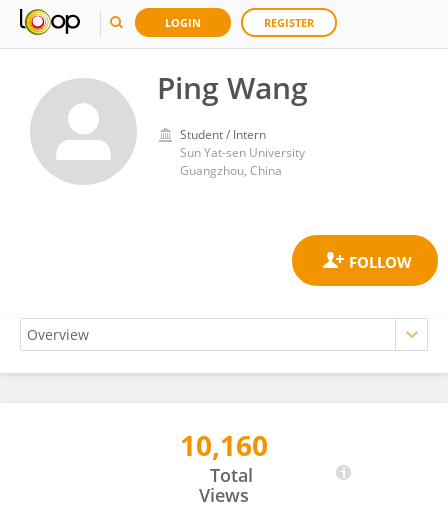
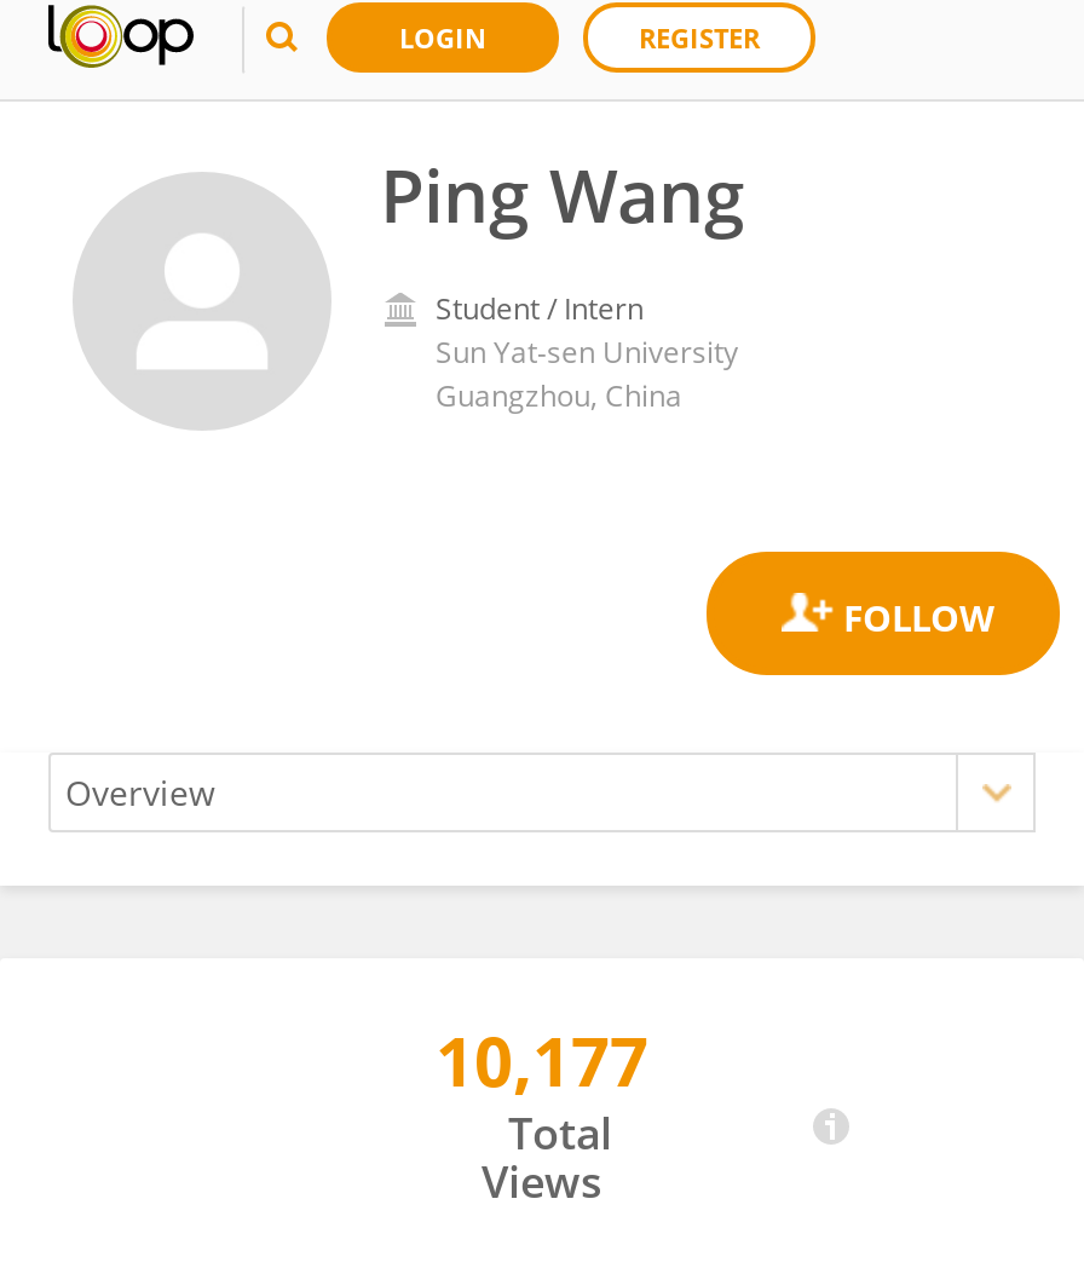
[180,426,268,464] 10,160 -> [436,1014,648,1106] 10,177

